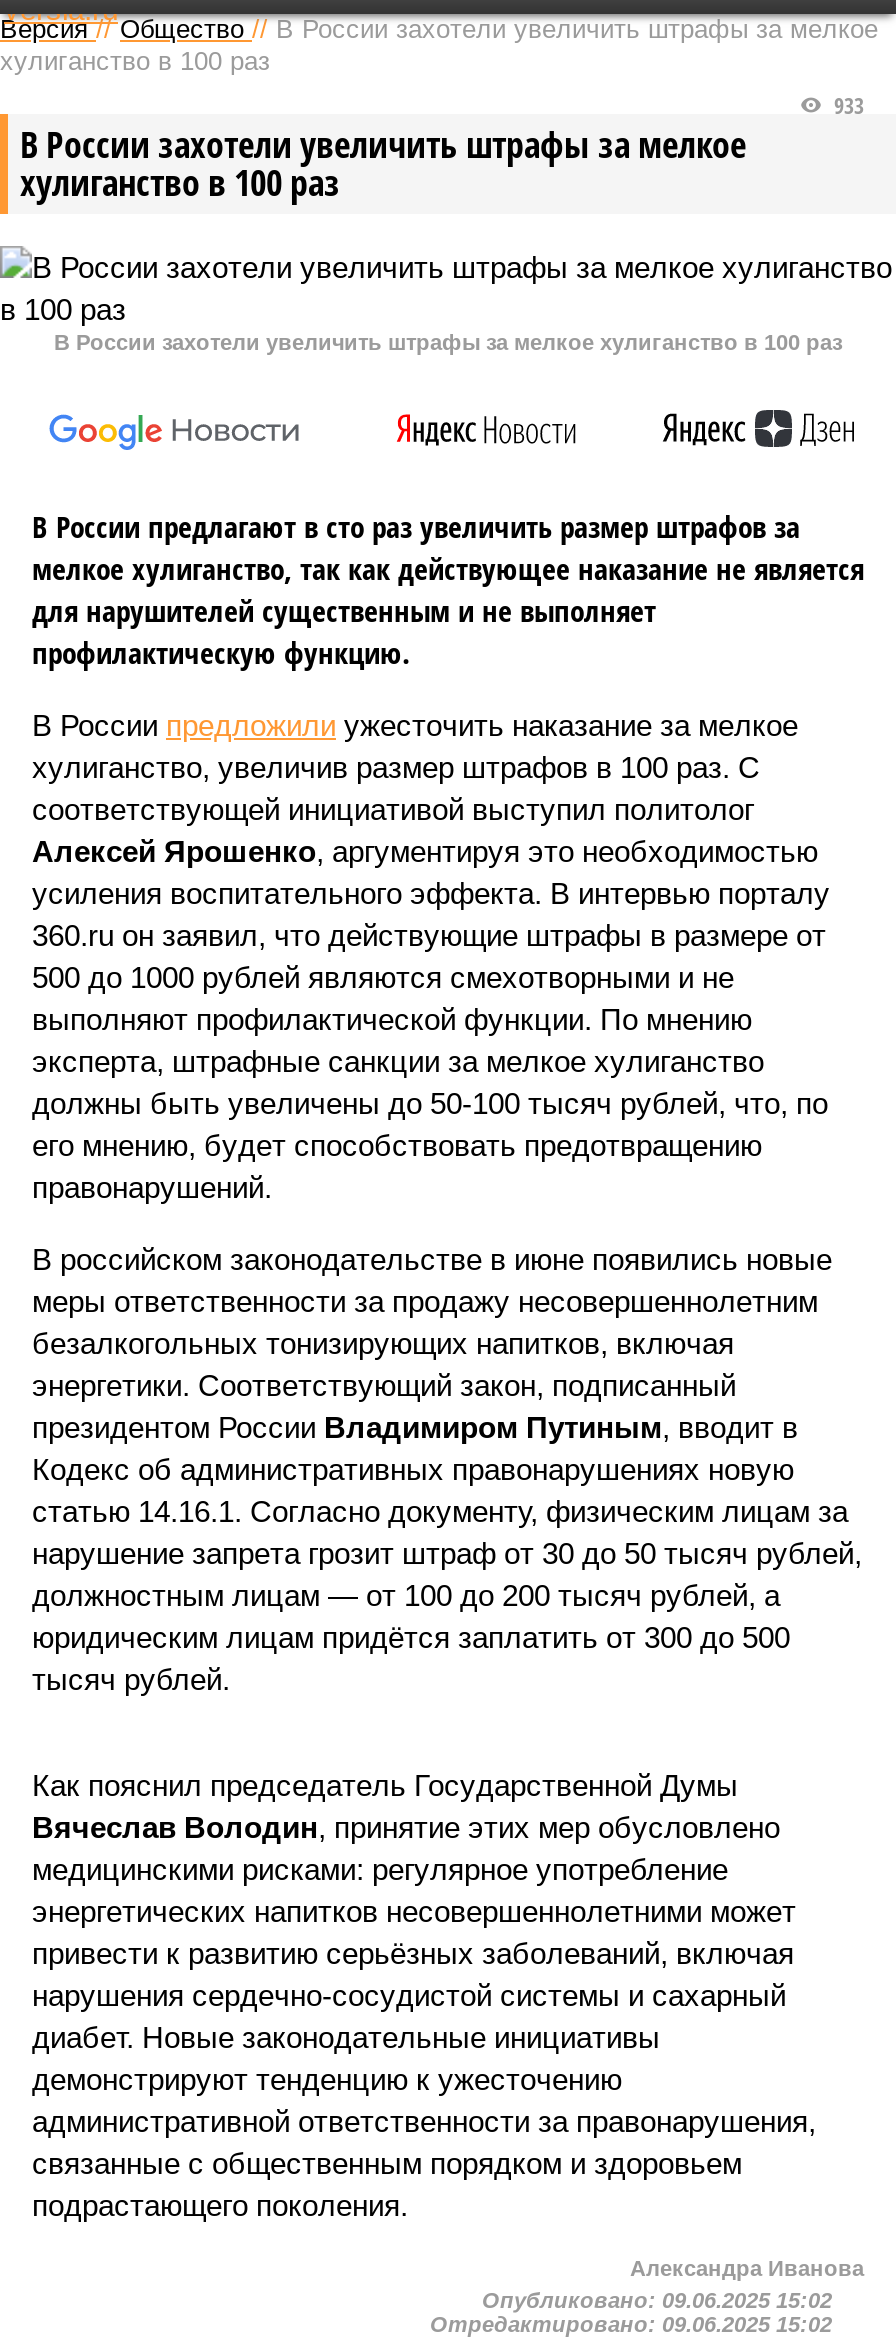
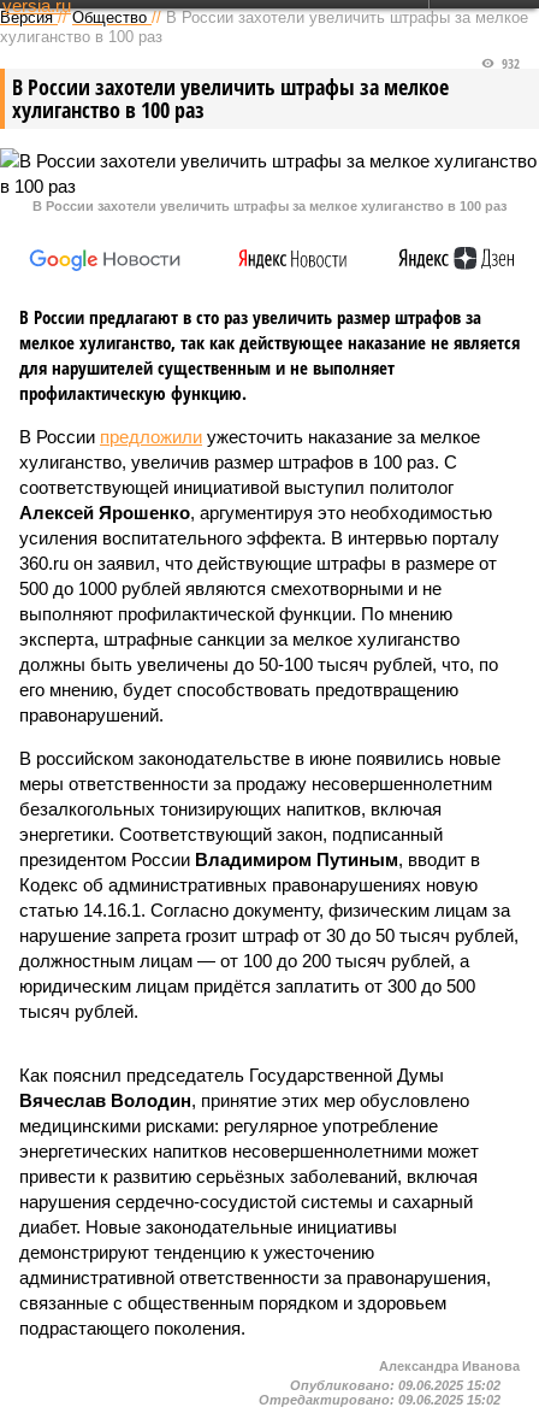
[828,90,864,120] 933 -> [498,54,520,72] 932

